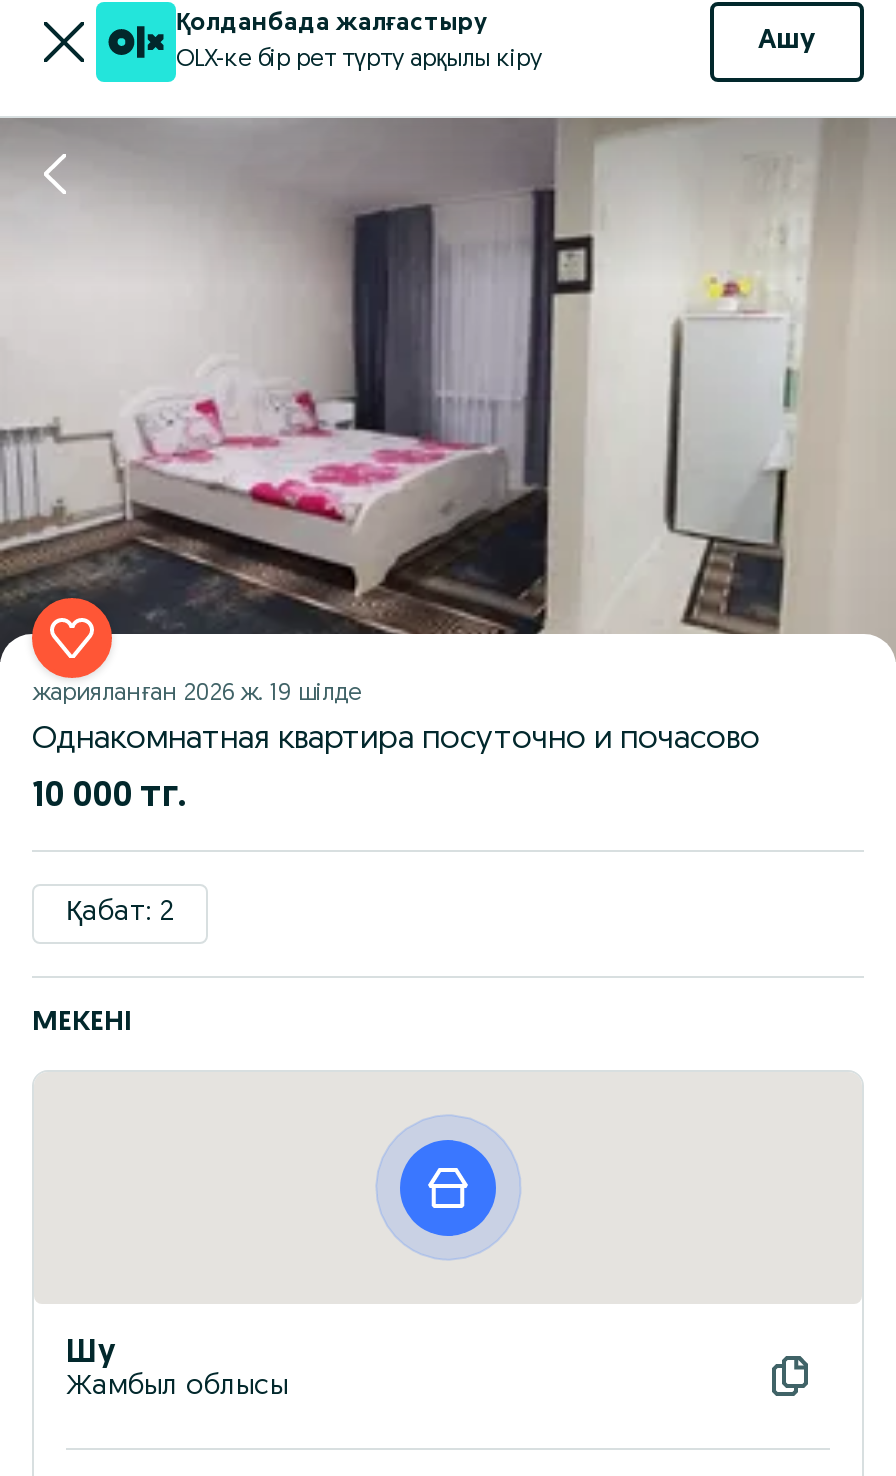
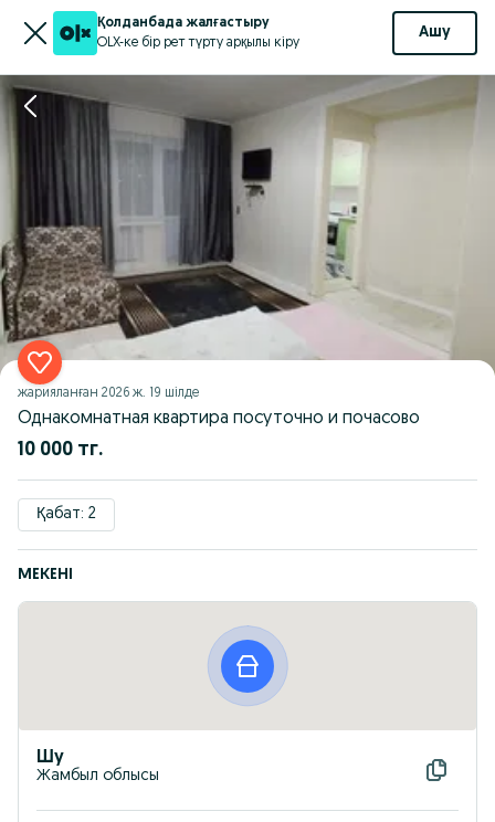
[6,118,858,658] [image] -> [3,76,475,370] [image]

